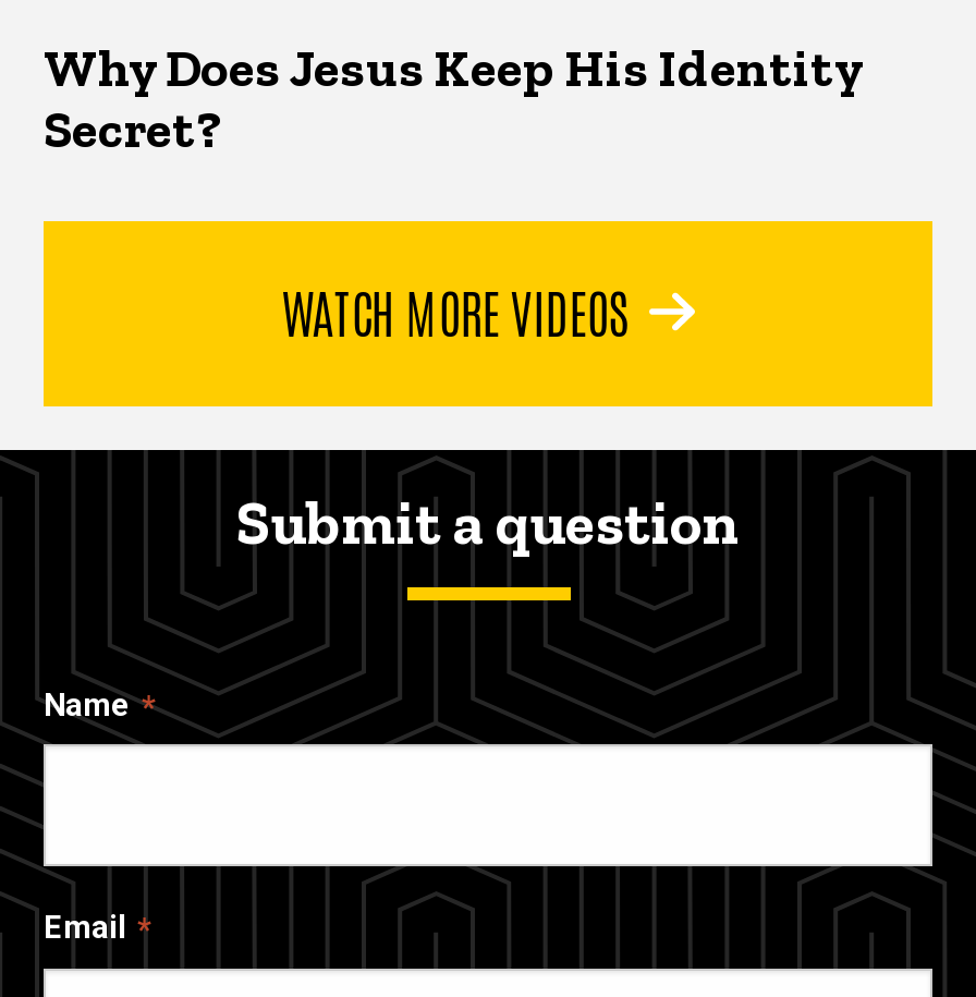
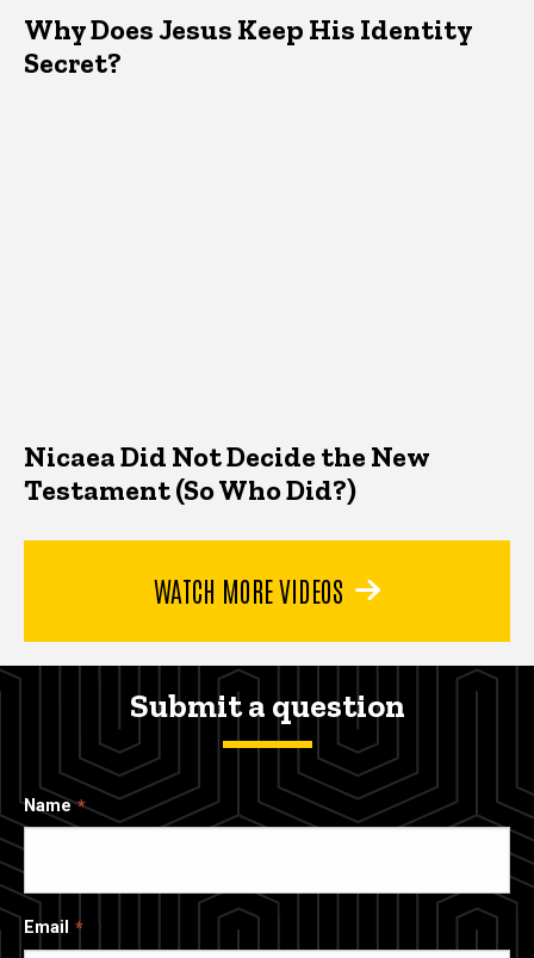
none -> [24,439,429,507] Nicaea Did Not Decide the New | Testament (So Who Did?)

